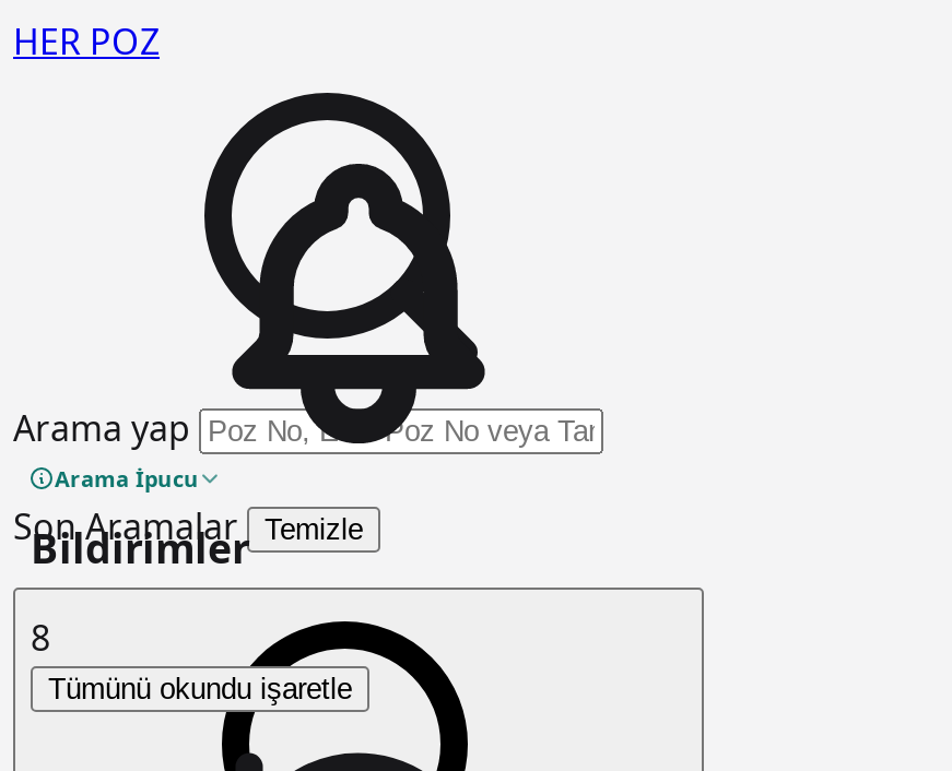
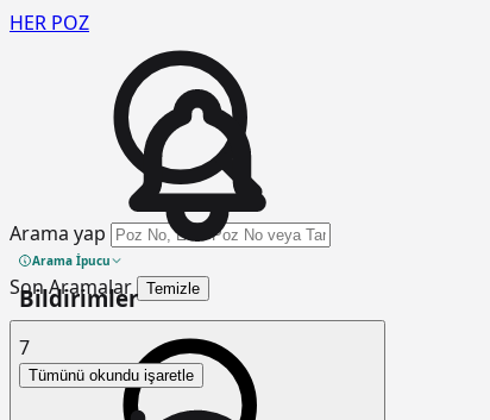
[31,615,50,663] 8 -> [19,335,30,361] 7

